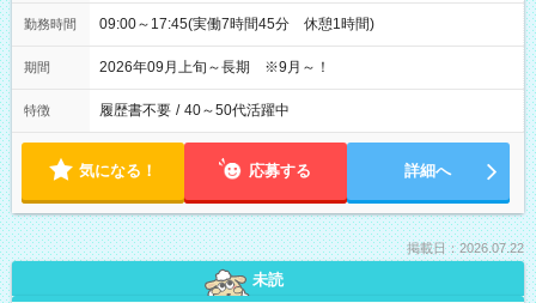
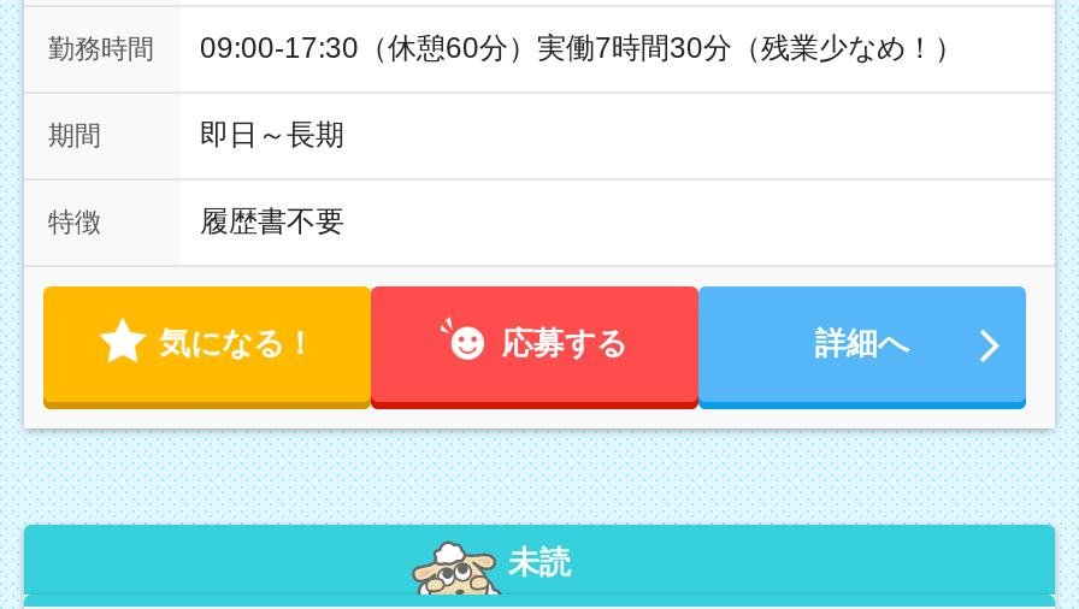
[99,16,374,32] 09:00～17:45(実働7時間45分 休憩1時間) -> [200,31,963,65] 09:00-17:30（休憩60分）実働7時間30分（残業少なめ！）
[99,59,328,75] 2026年09月上旬～長期 ※9月～！ -> [200,118,344,152] 即日～長期
[99,102,290,119] 履歴書不要 / 40～50代活躍中 -> [200,205,344,238] 履歴書不要
[407,241,524,255] 掲載日：2026.07.22 -> none

